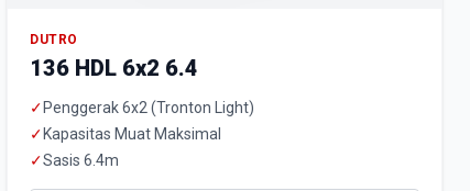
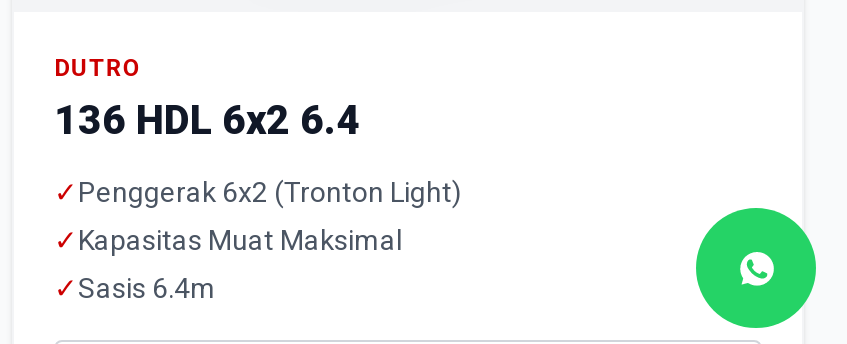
none -> [694,206,818,330] [image]

